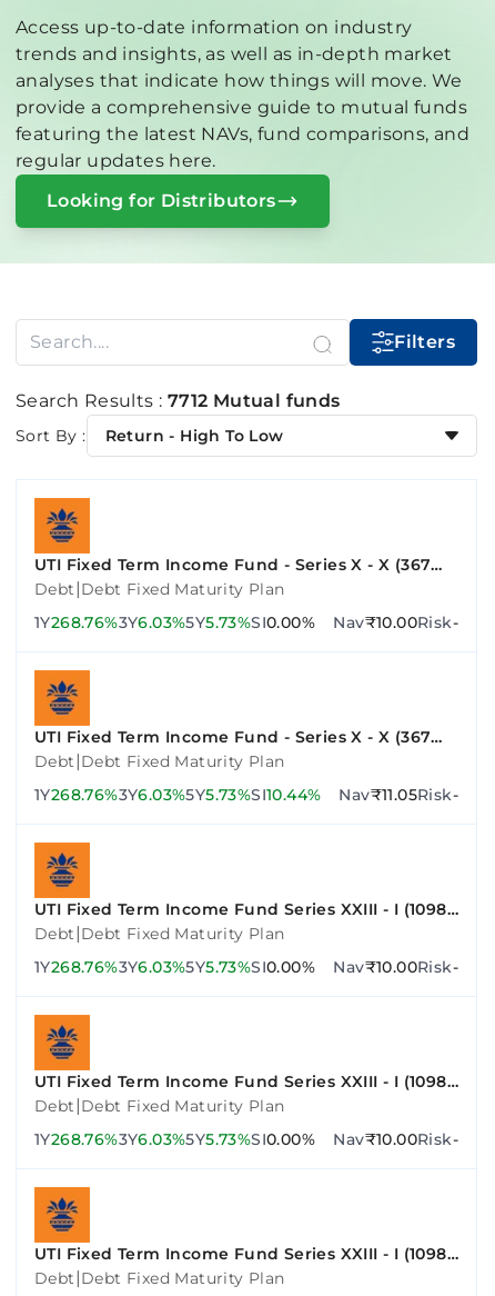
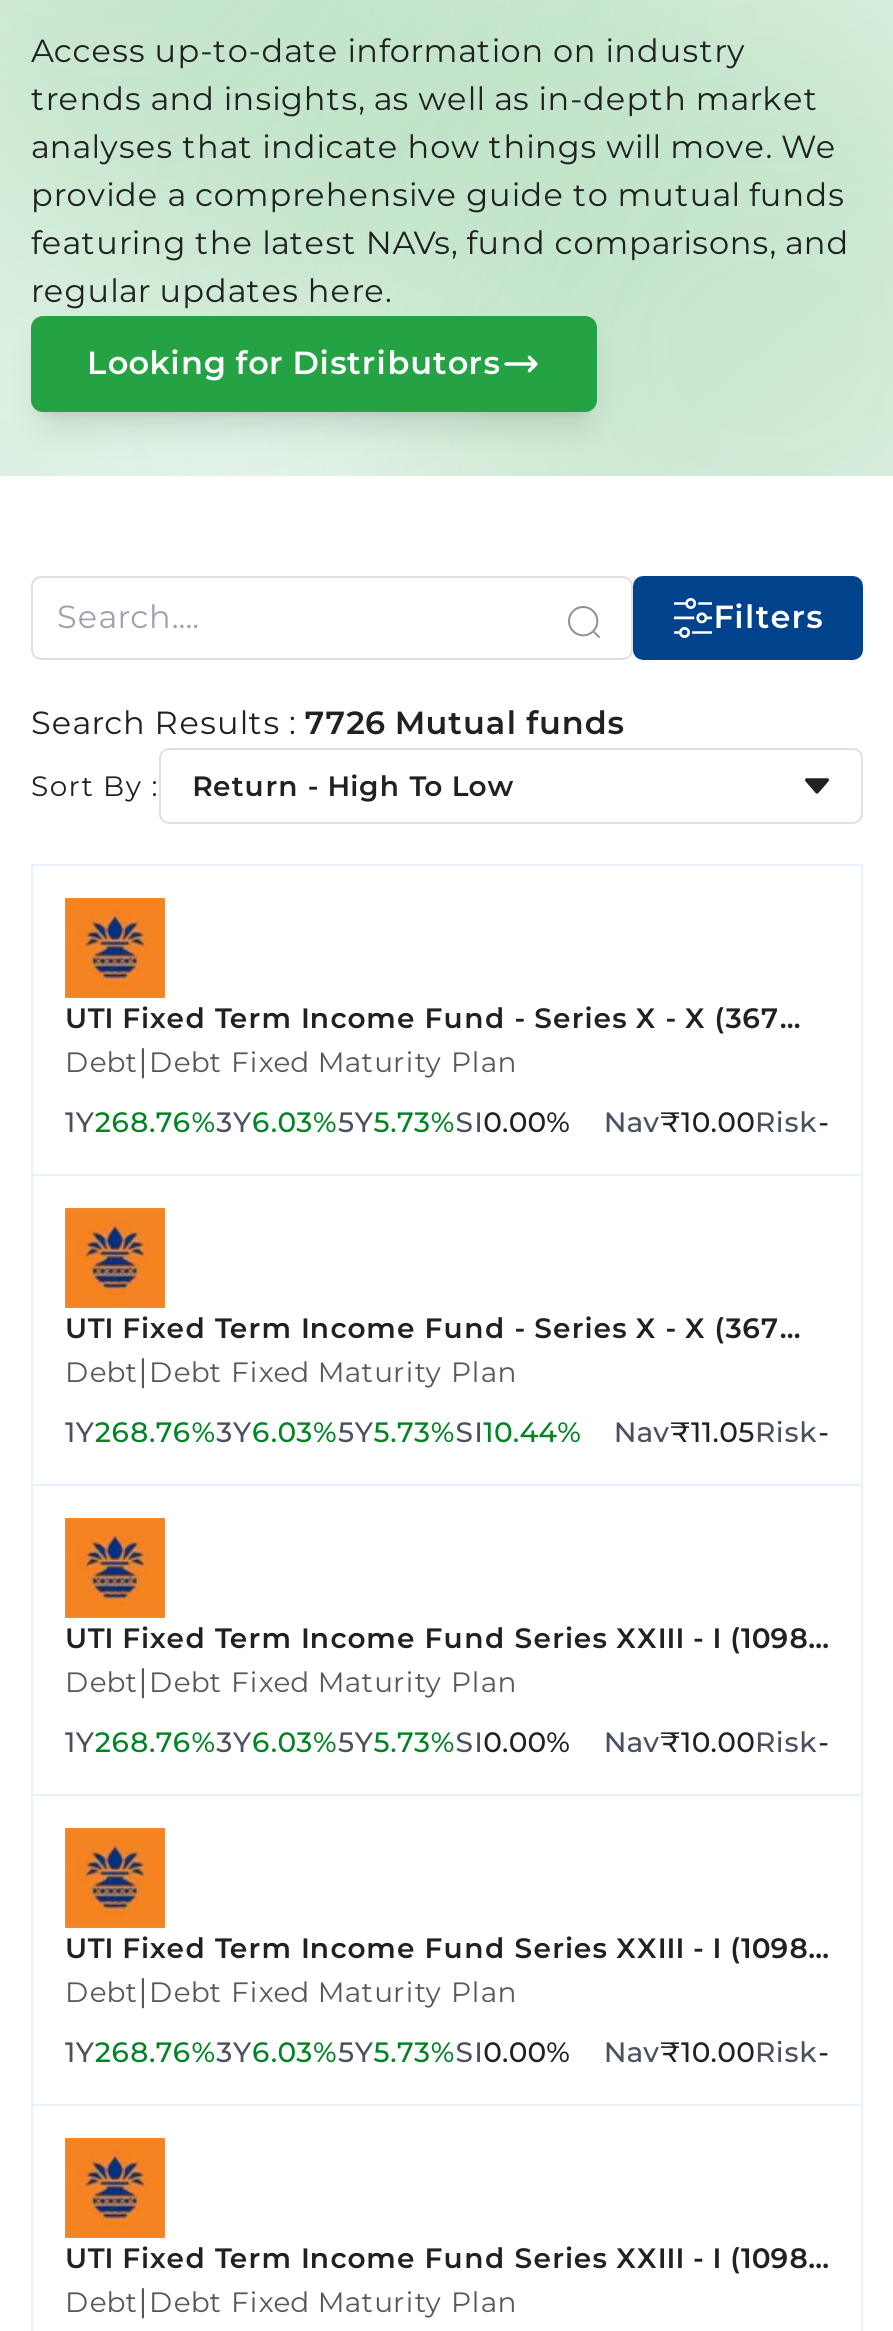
[16,390,340,411] Search Results : 7712 Mutual funds -> [31,704,624,742] Search Results : 7726 Mutual funds

